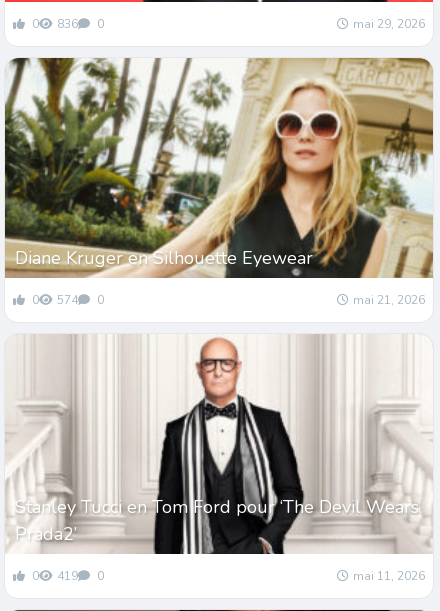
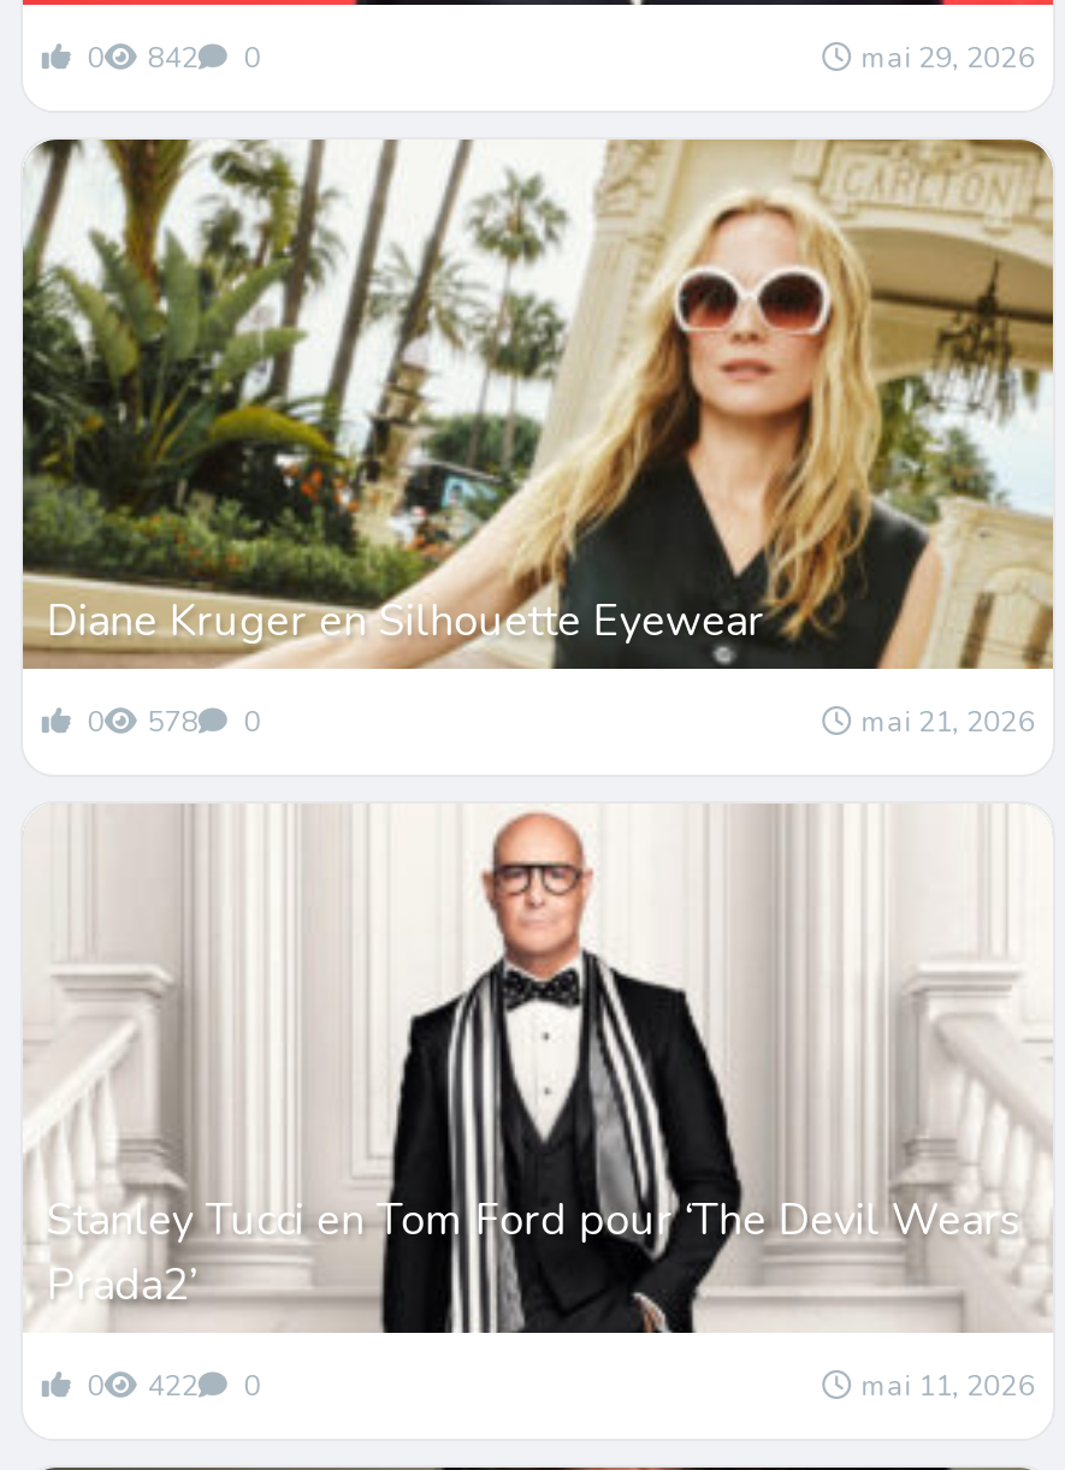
[57,16,78,32] 836 -> [148,38,198,77] 842
[57,292,78,308] 574 -> [148,702,198,741] 578
[57,568,78,584] 419 -> [148,1366,198,1405] 422

